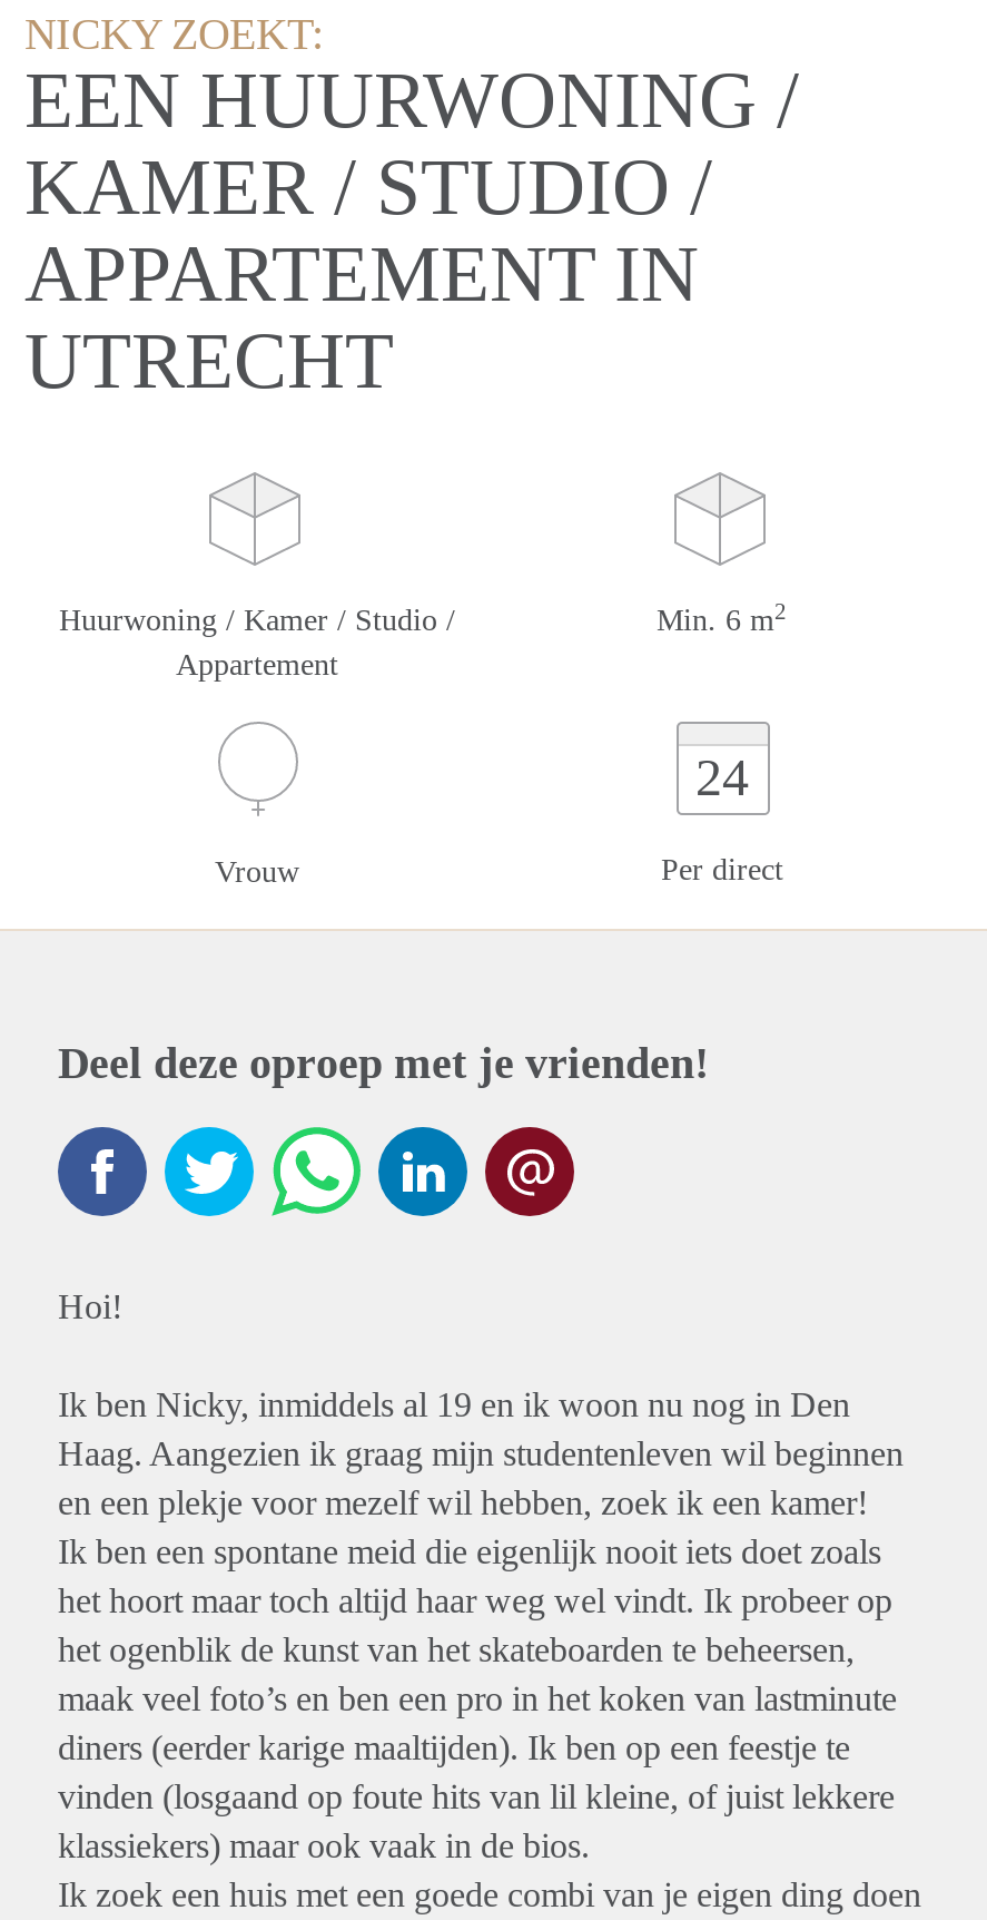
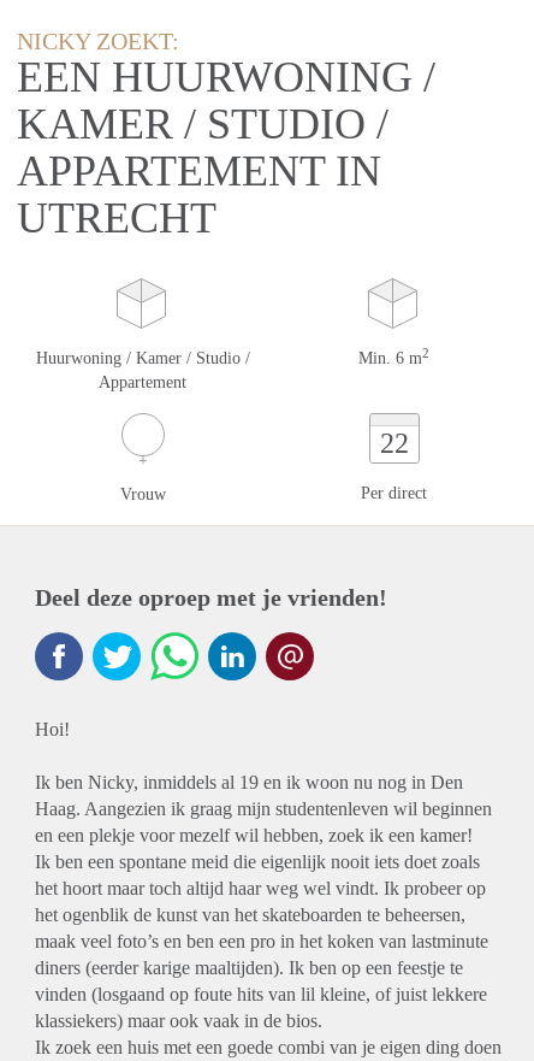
[695,748,749,806] 24 -> [379,428,408,459] 22

